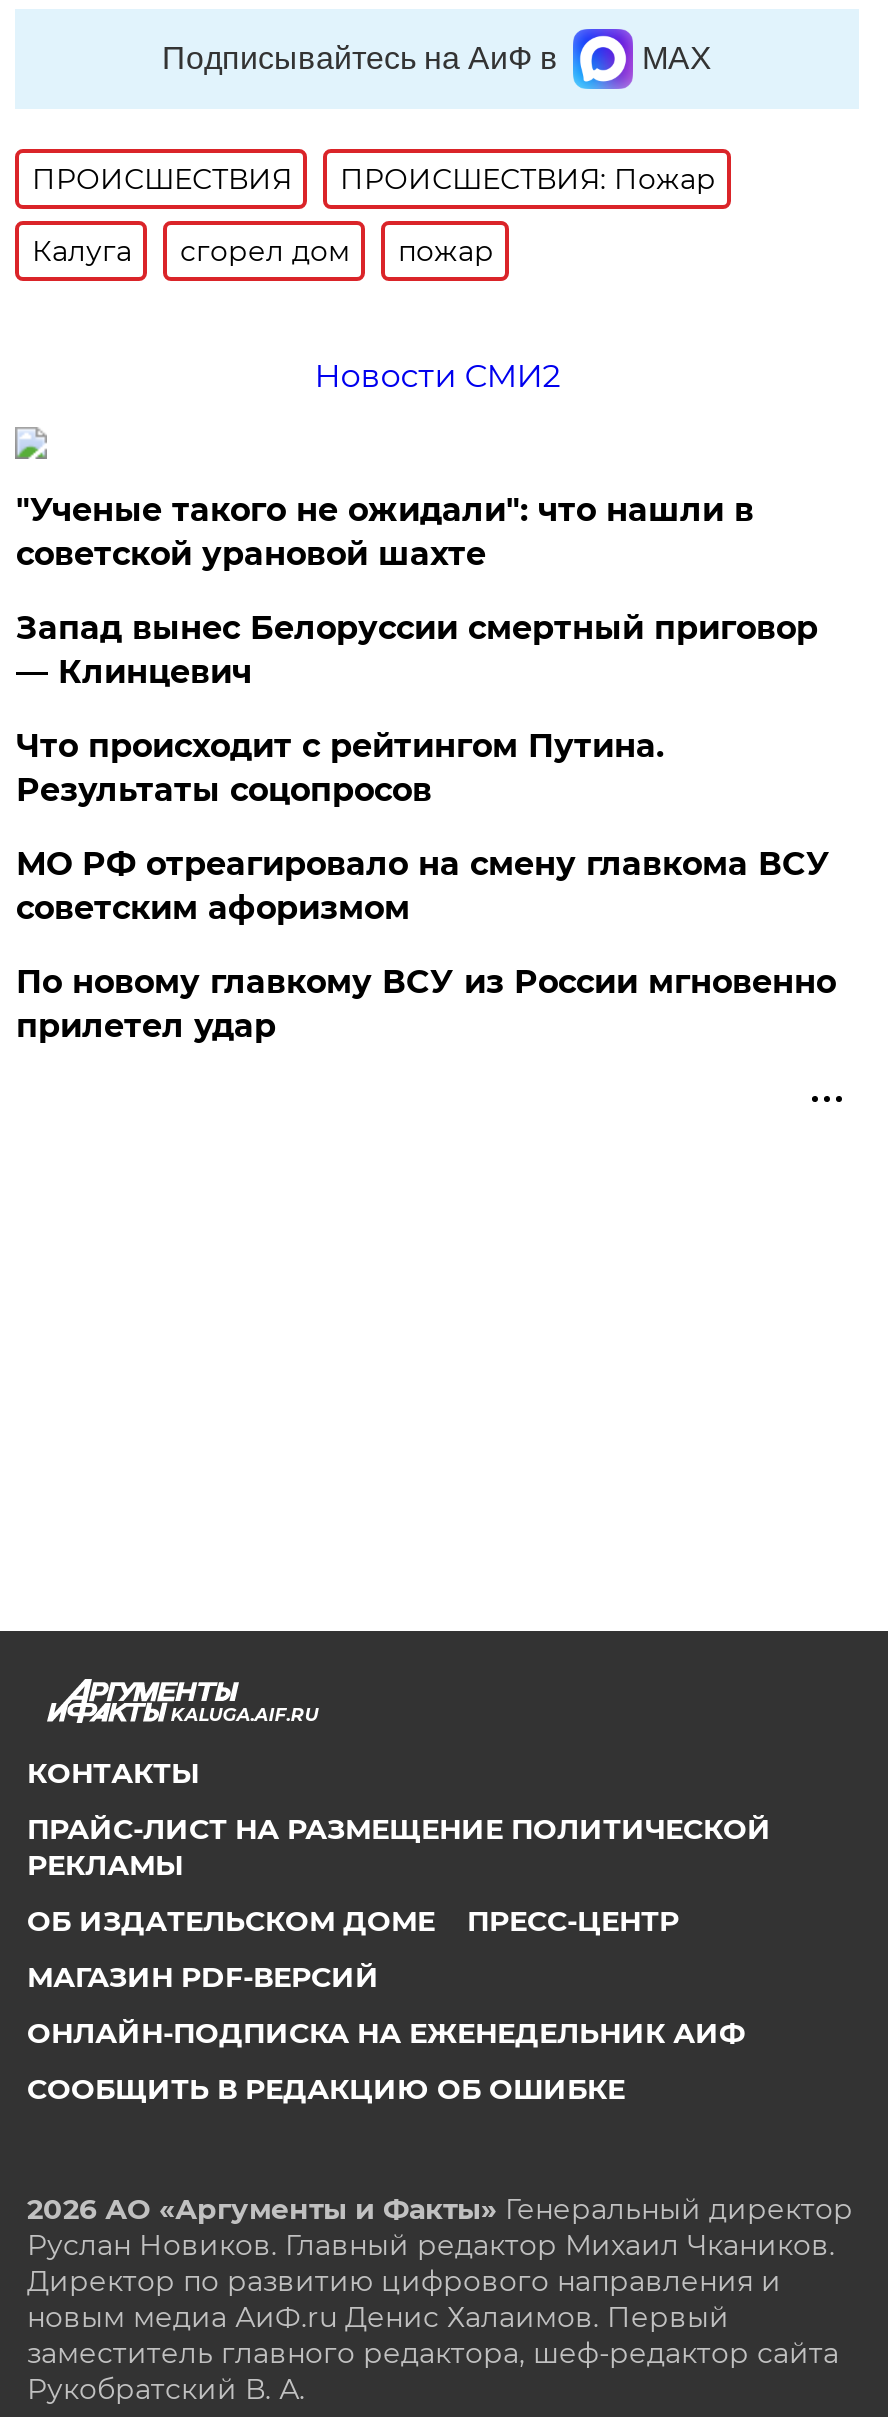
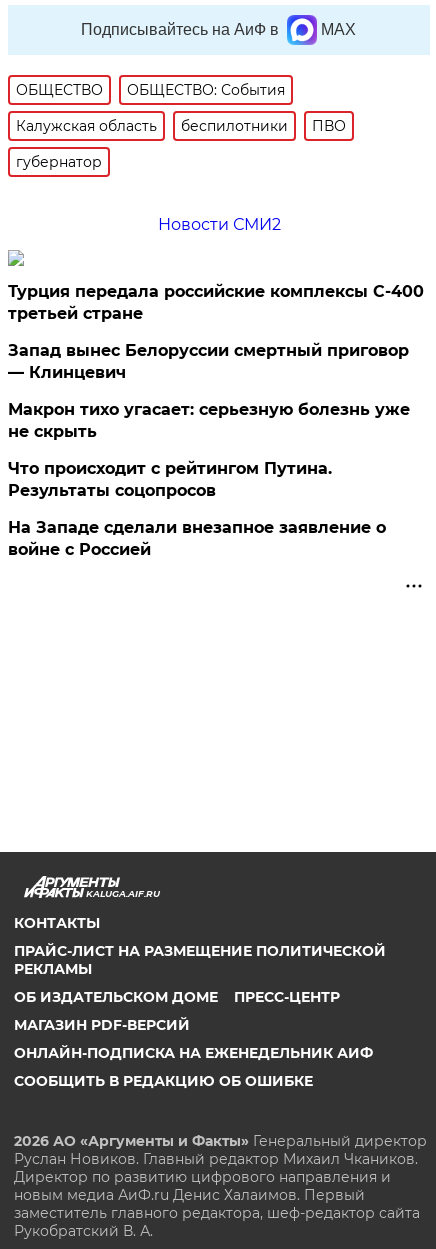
[32,161,716,269] ПРОИСШЕСТВИЯ | ПРОИСШЕСТВИЯ: Пожар | Калуга | сгорел дом | пожар -> [16,81,346,171] ОБЩЕСТВО | ОБЩЕСТВО: События | Калужская область | беспилотники | ПВО | губернатор
[16,491,754,573] "Ученые такого не ожидали": что нашли в | советской урановой шахте -> [8,282,424,323] Турция передала российские комплексы С-400 | третьей стране
none -> [8,400,410,441] Макрон тихо угасает: серьезную болезнь уже | не скрыть
moved [16,727,664,809] -> [8,459,332,500]: Что происходит с рейтингом Путина. | Результаты соцопросов
[16,845,836,1045] МО РФ отреагировало на смену главкома ВСУ | советским афоризмом | По новому главкому ВСУ из России мгновенно | прилетел удар -> [8,518,386,559] На Западе сделали внезапное заявление о | войне с Россией

